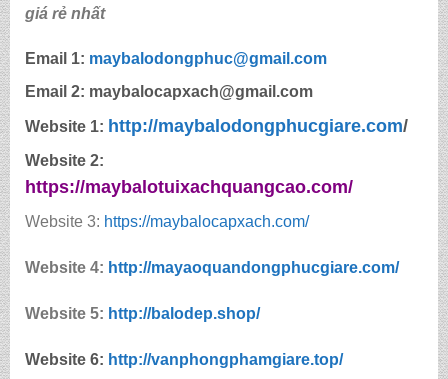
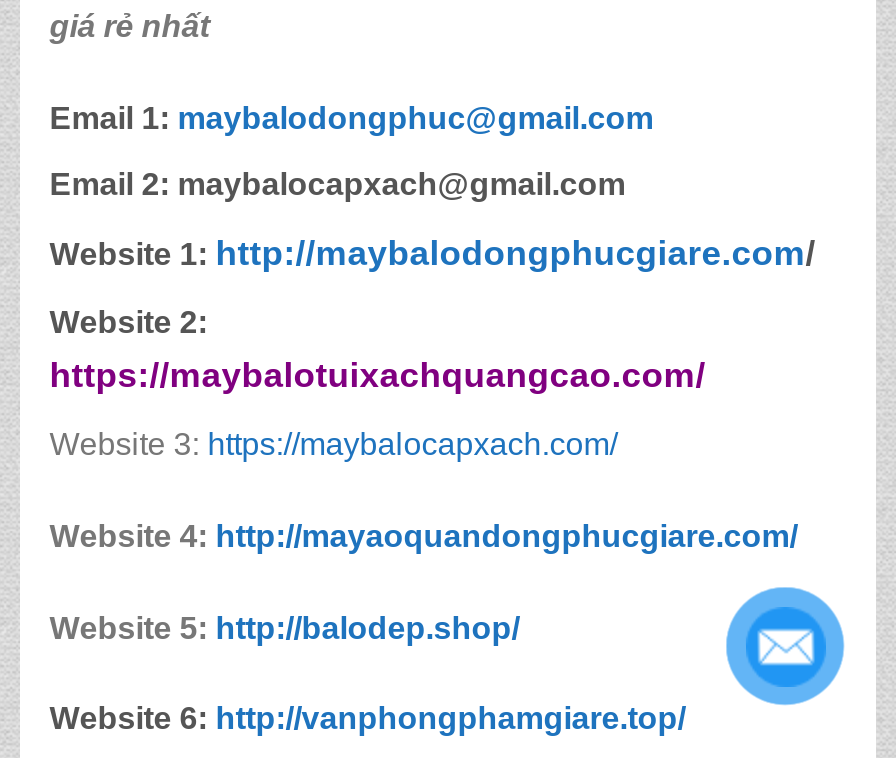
none -> [724,586,846,708] [image]

